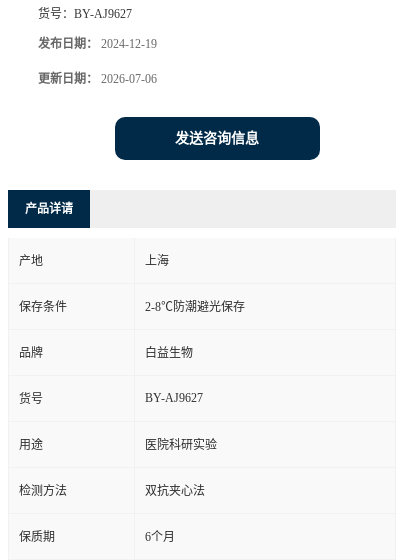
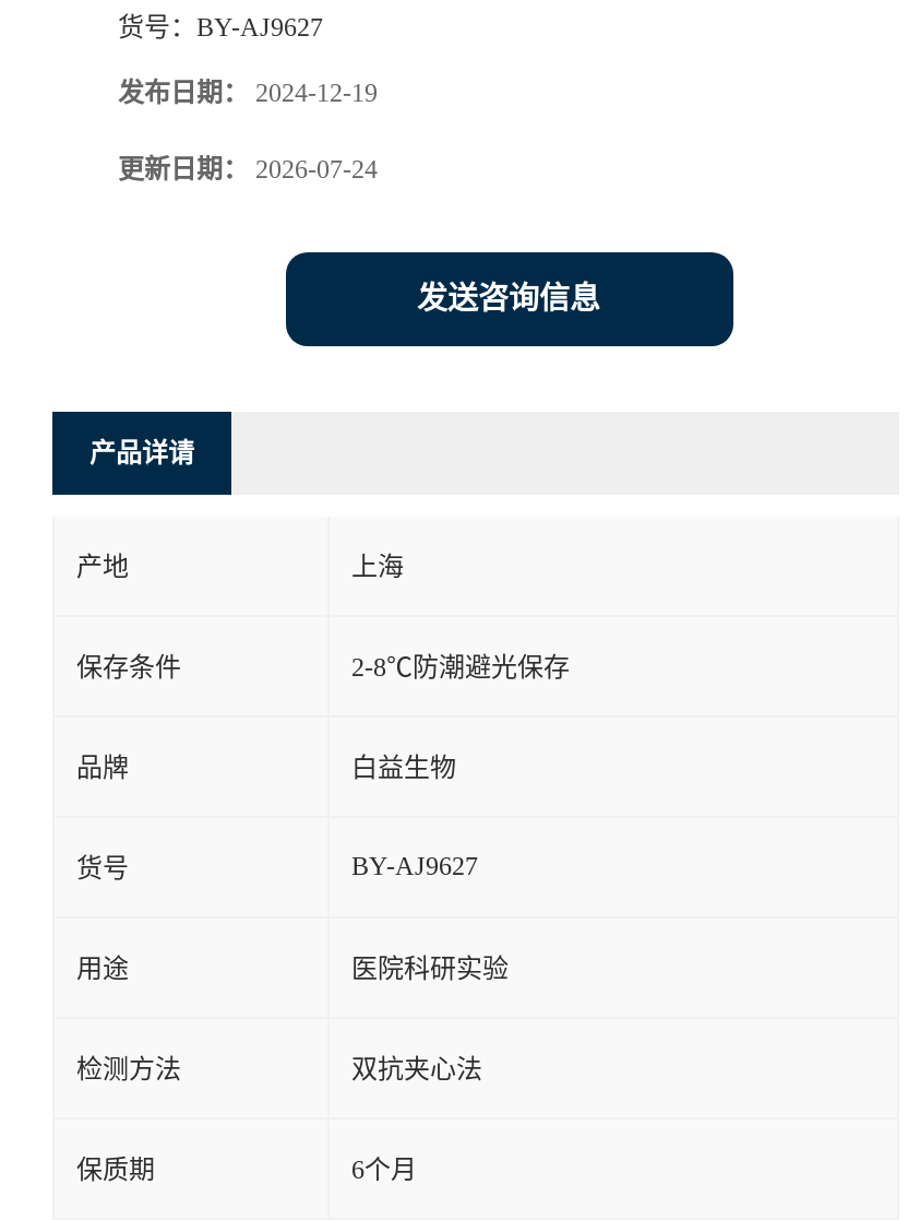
[38,72,157,86] 更新日期：2026-07-06 -> [118,155,378,185] 更新日期：2026-07-24

